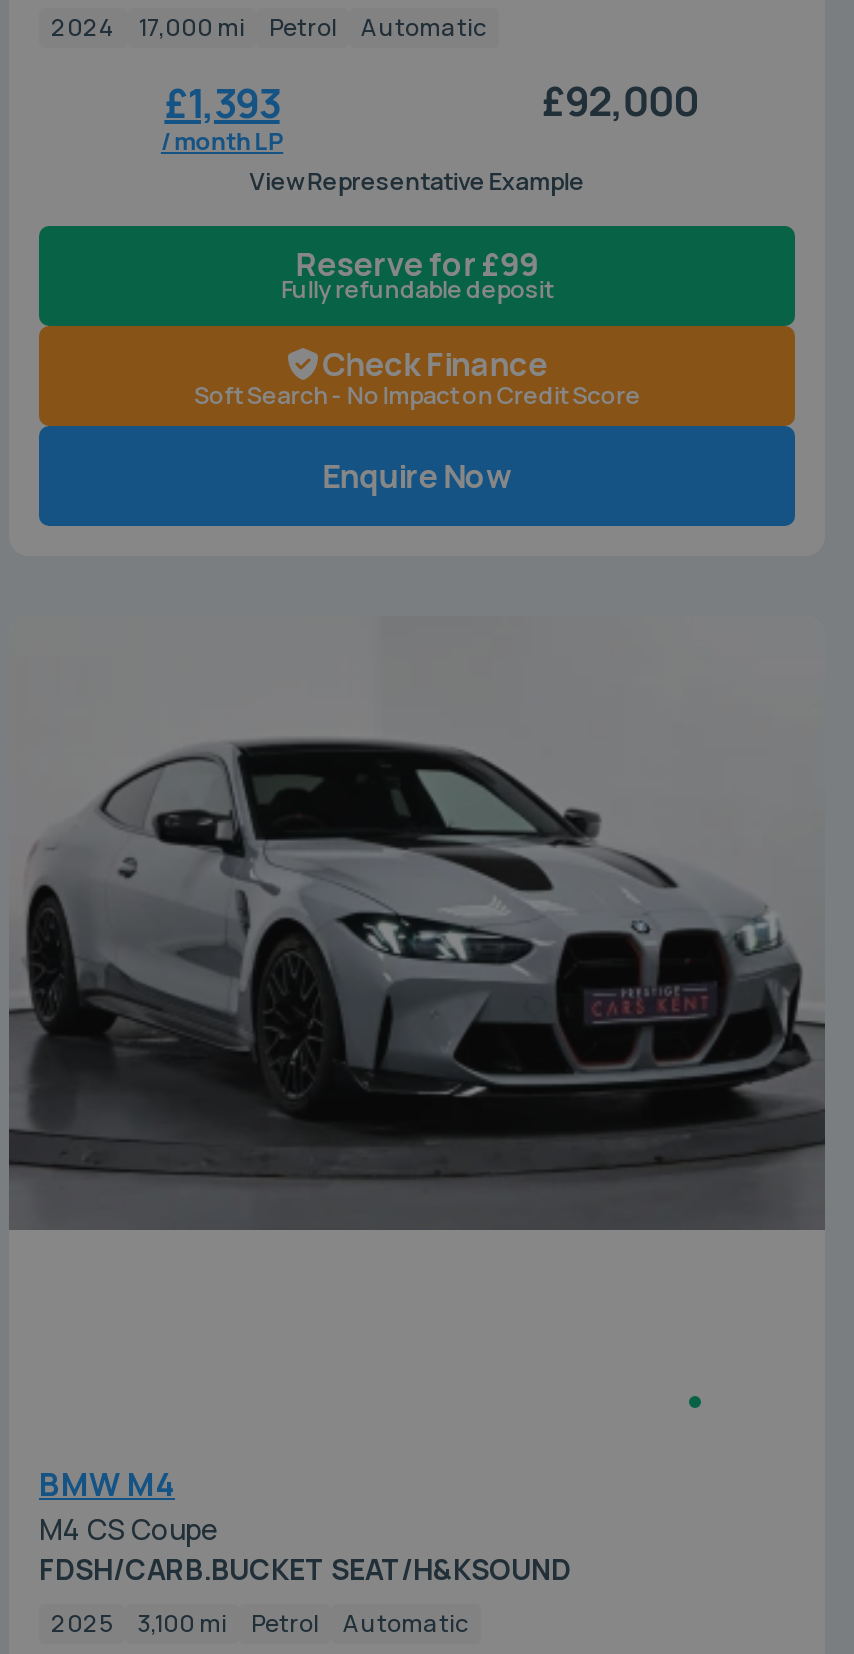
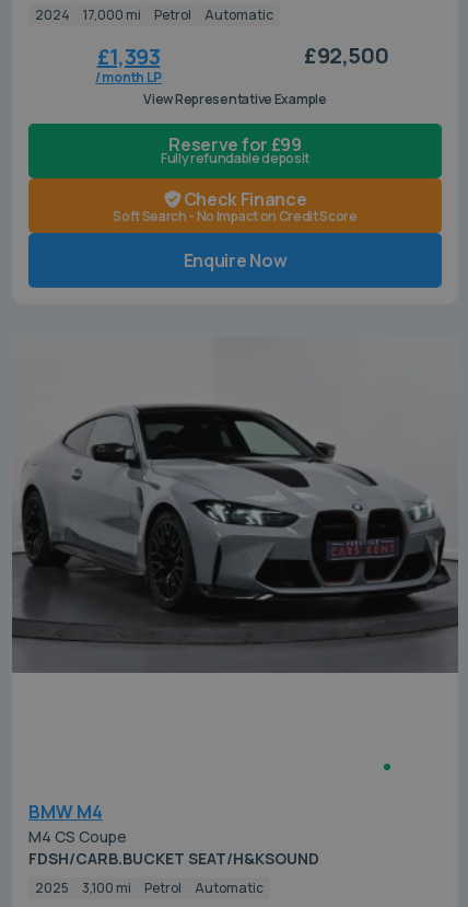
[542,75,698,129] £92,000 -> [304,41,388,70] £92,500

